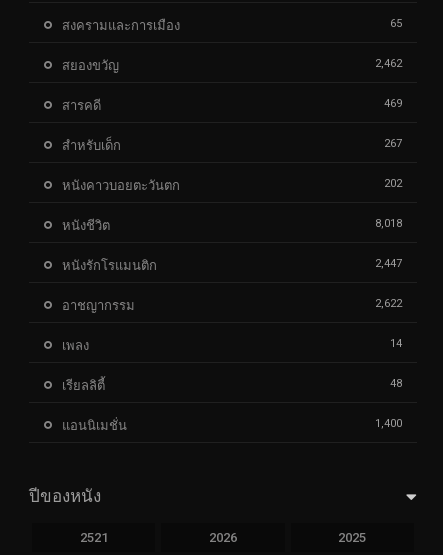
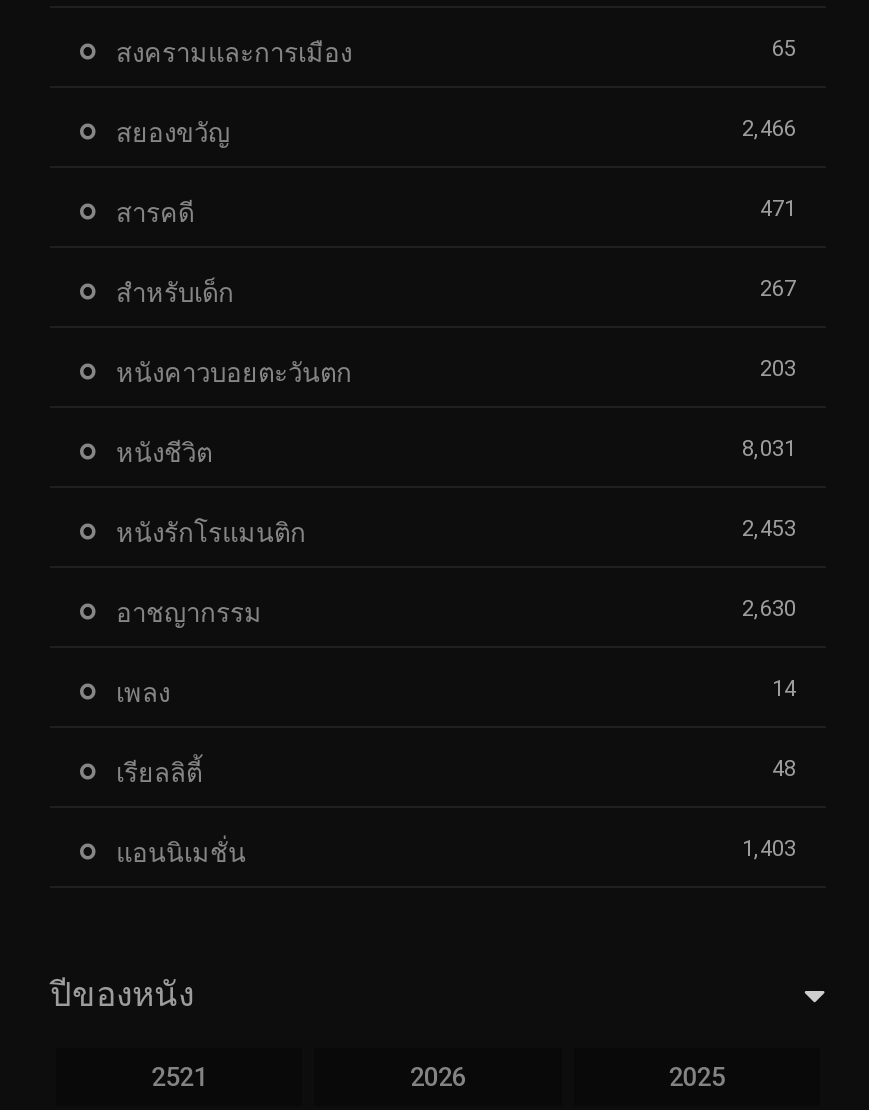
[375,57,402,70] 2,462 -> [742,115,796,141] 2,466
[384,97,402,110] 469 -> [760,195,796,221] 471
[384,177,402,190] 202 -> [760,355,796,381] 203
[375,217,402,230] 8,018 -> [742,435,796,461] 8,031
[375,257,402,270] 2,447 -> [742,515,796,541] 2,453
[375,297,402,310] 2,622 -> [742,595,796,621] 2,630
[375,417,402,430] 1,400 -> [742,835,796,861] 1,403

